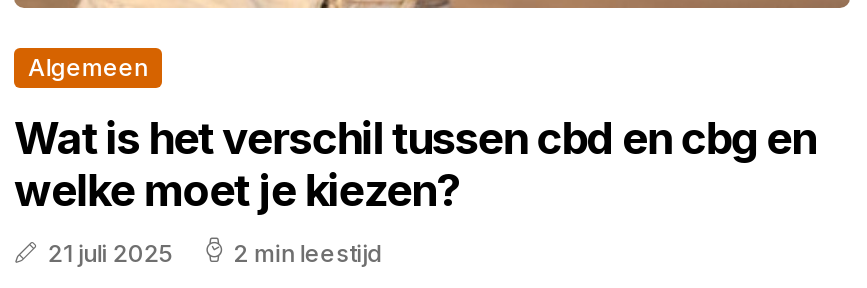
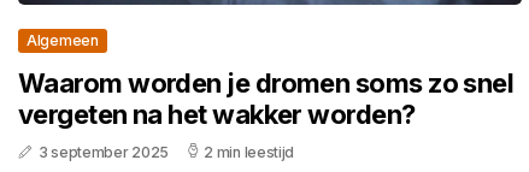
[14,113,816,269] Wat is het verschil tussen cbd en cbg en | welke moet je kiezen? | 21 juli 2025 -> [18,68,514,162] Waarom worden je dromen soms zo snel | vergeten na het wakker worden? | 3 september 2025

